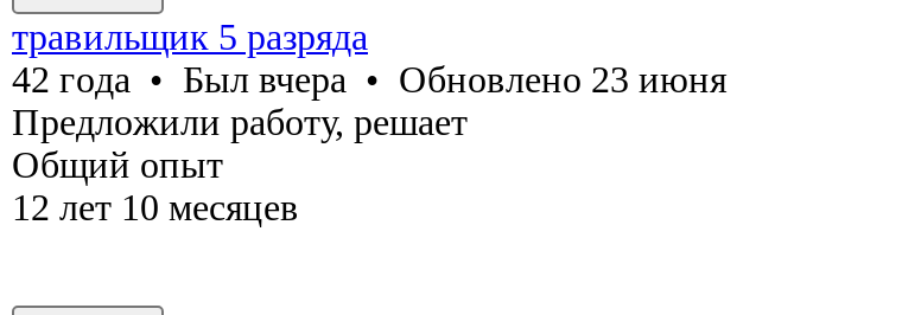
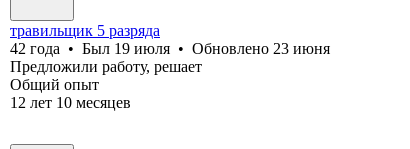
[12,59,726,99] 42 года • Был вчера • Обновлено 23 июня -> [10,40,330,57] 42 года • Был 19 июля • Обновлено 23 июня

